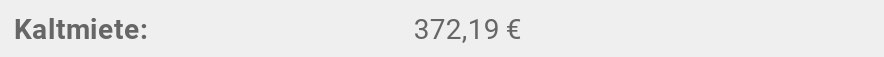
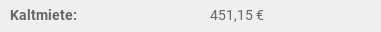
[408,13,522,45] 372,19 € -> [207,7,264,23] 451,15 €

